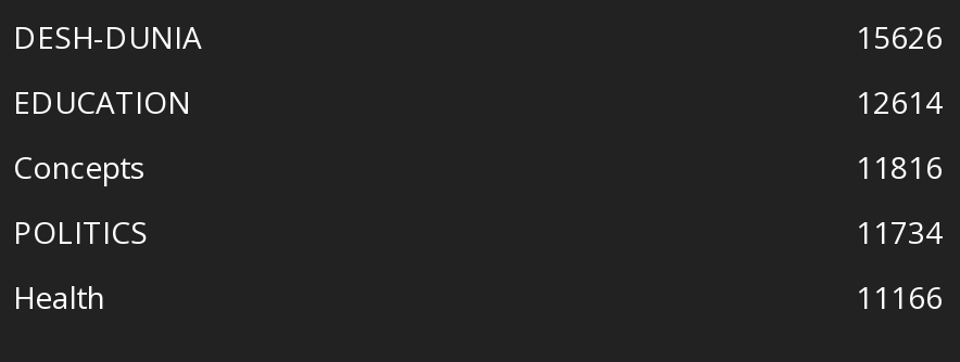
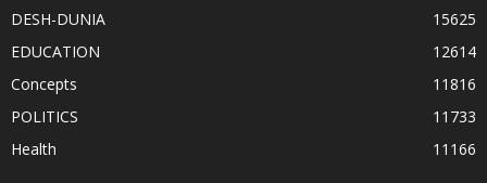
[856,15,943,56] 15626 -> [433,8,476,29] 15625
[856,210,943,251] 11734 -> [433,106,476,126] 11733

